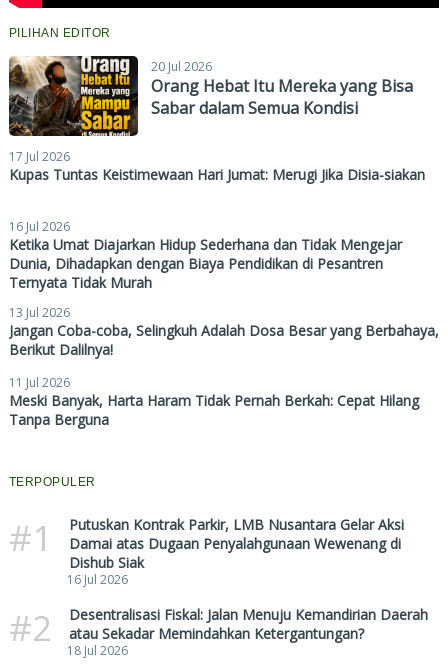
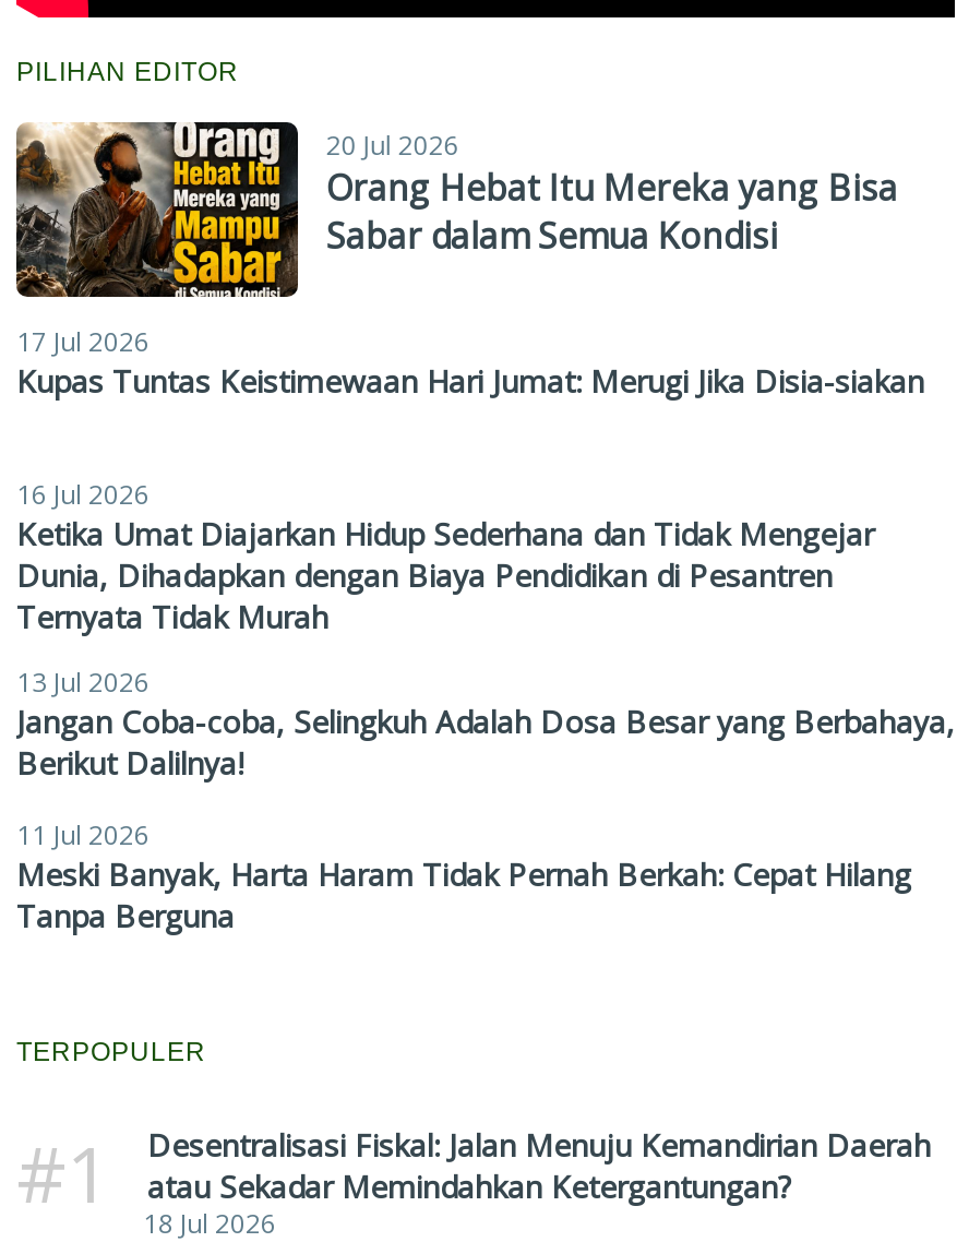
[9,515,404,651] Putuskan Kontrak Parkir, LMB Nusantara Gelar Aksi | Damai atas Dugaan Penyalahgunaan Wewenang di | Dishub Siak | 16 Jul 2026 | #2 -> none

